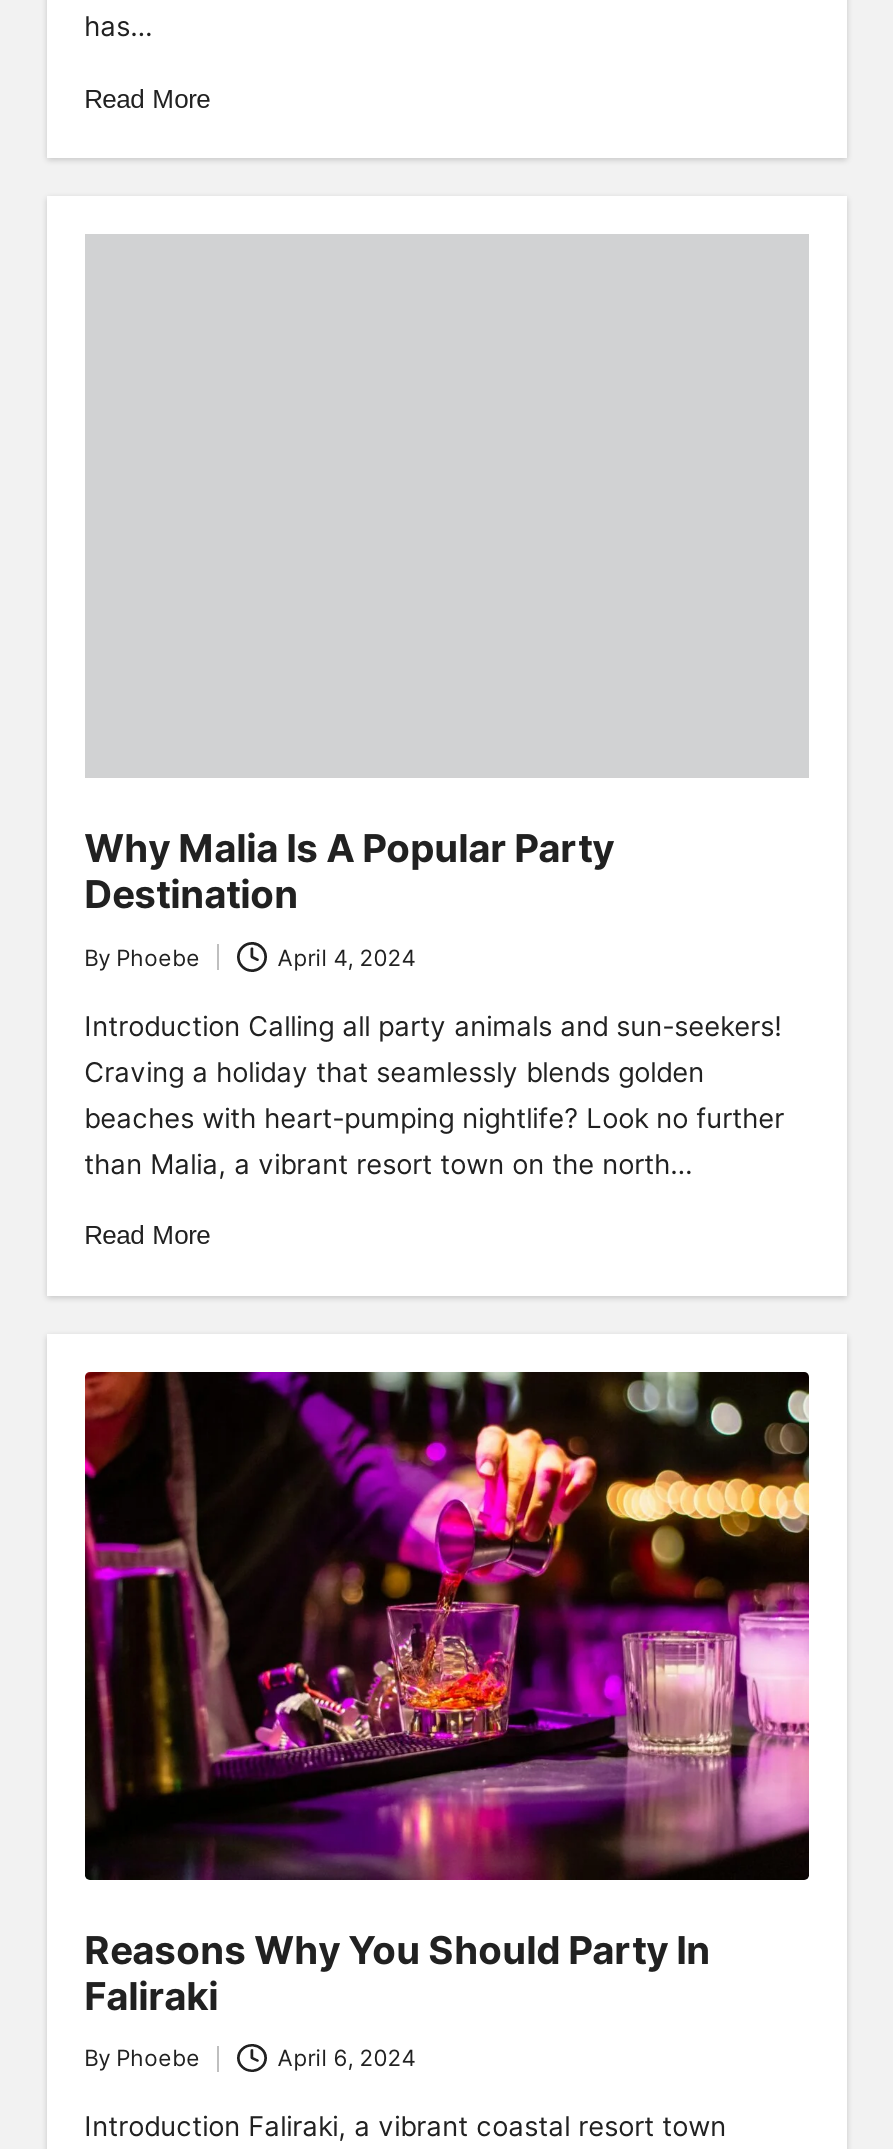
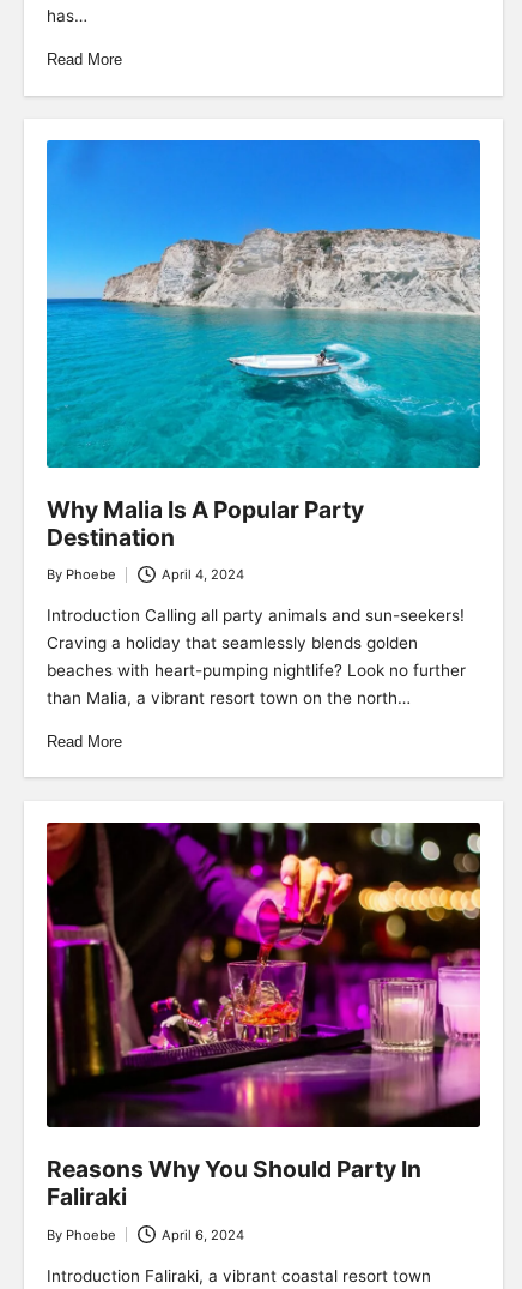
none -> [45,139,481,469] [image]

